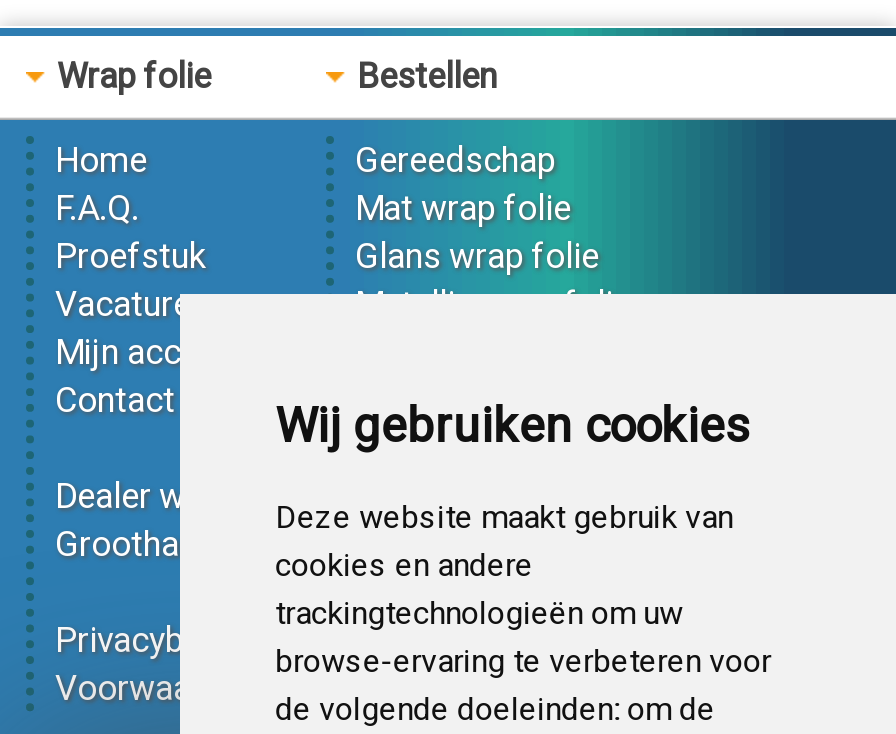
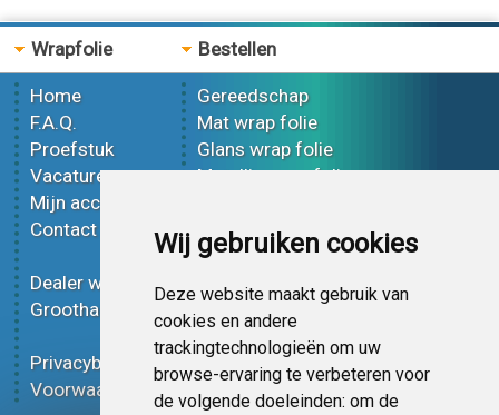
[49,56,211,96] Wrap folie -> [27,38,113,60] Wrapfolie

